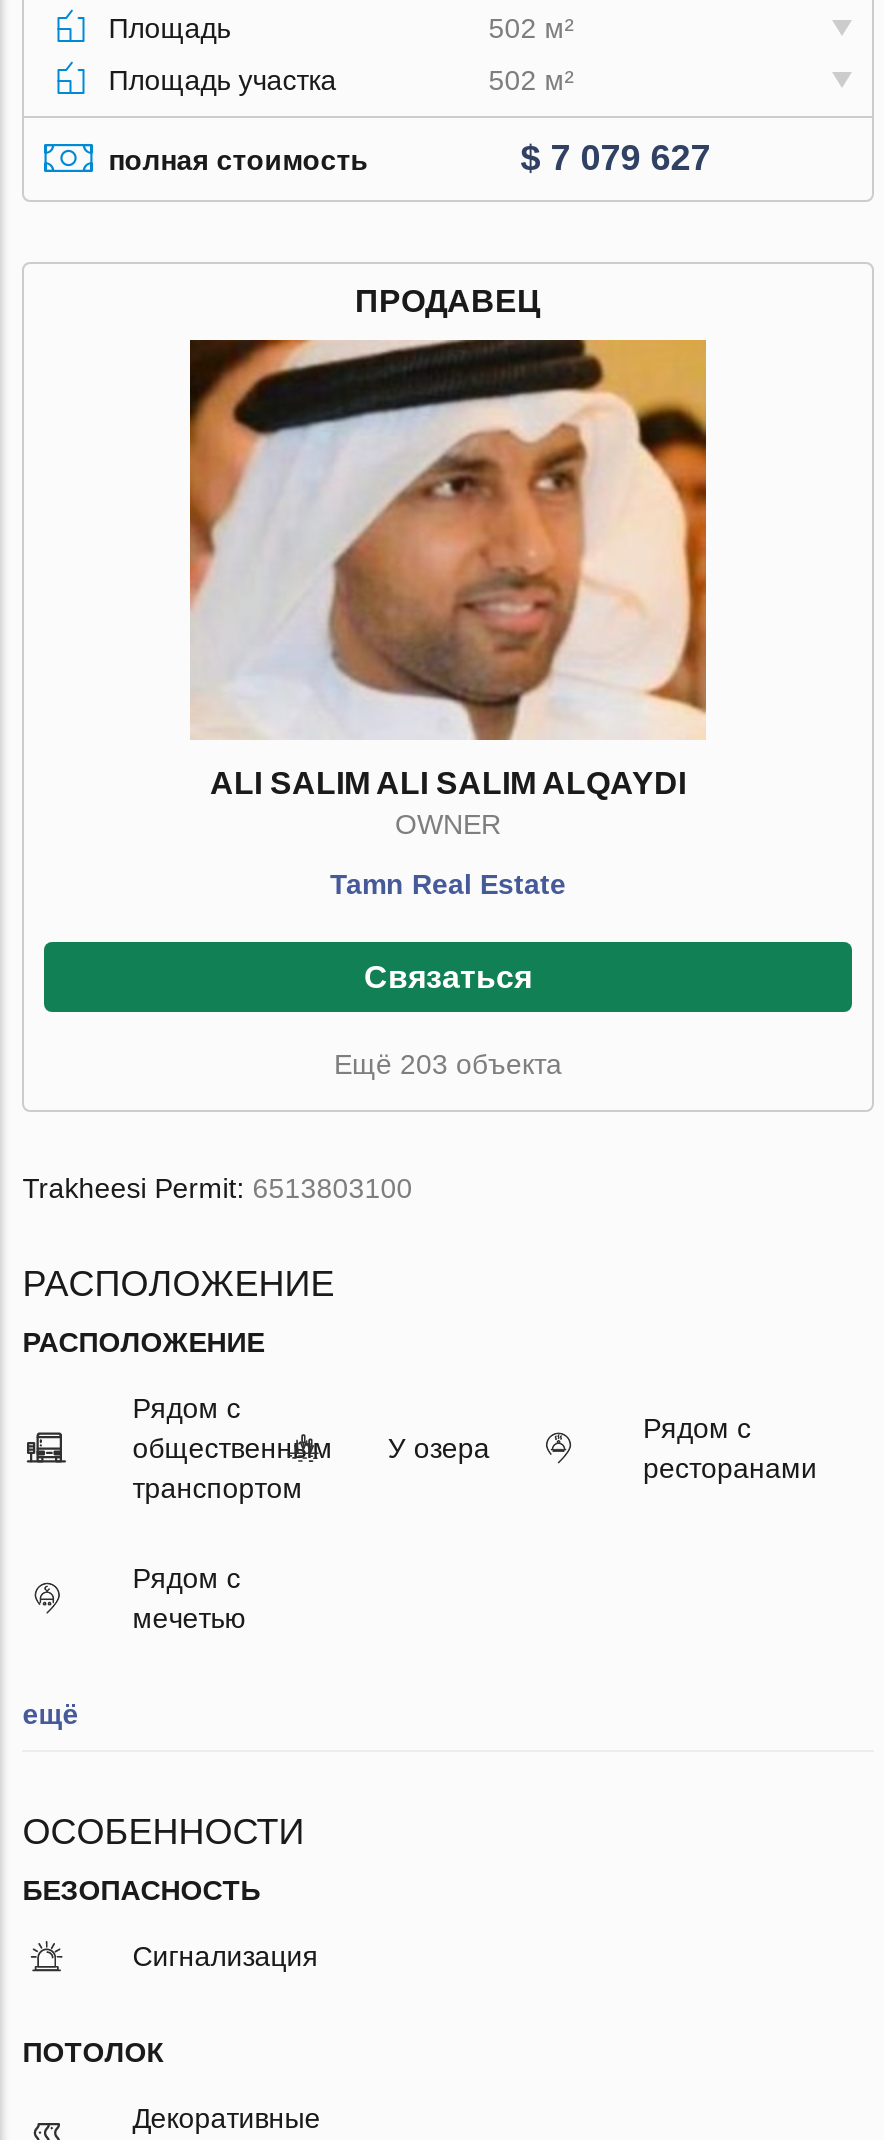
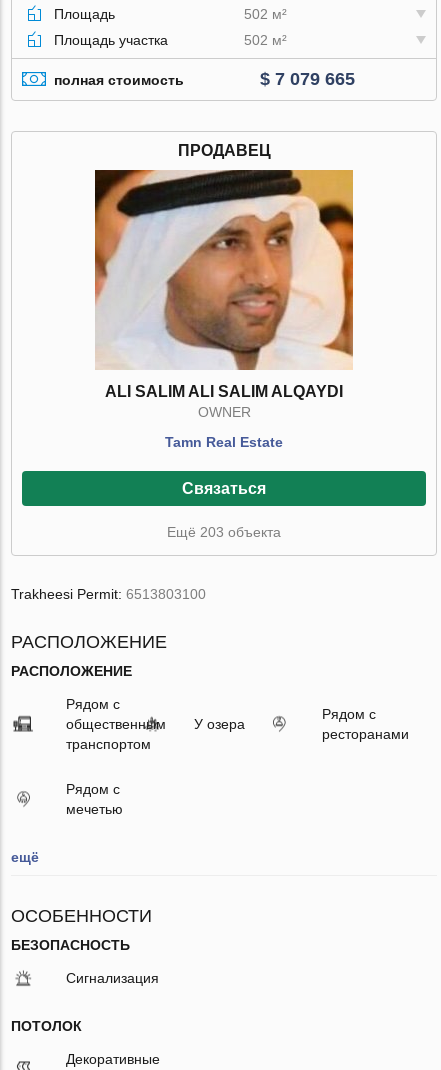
[520,138,710,178] $ 7 079 627 -> [260,69,355,89] $ 7 079 665

